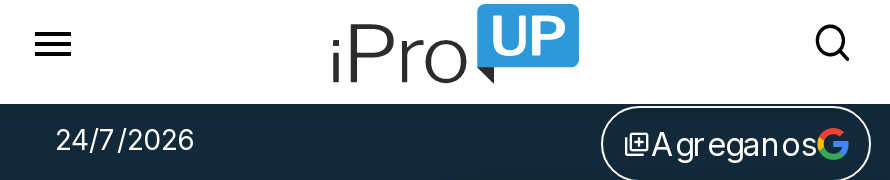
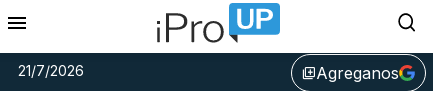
[55,122,195,156] 24/7/2026 -> [18,62,84,79] 21/7/2026

